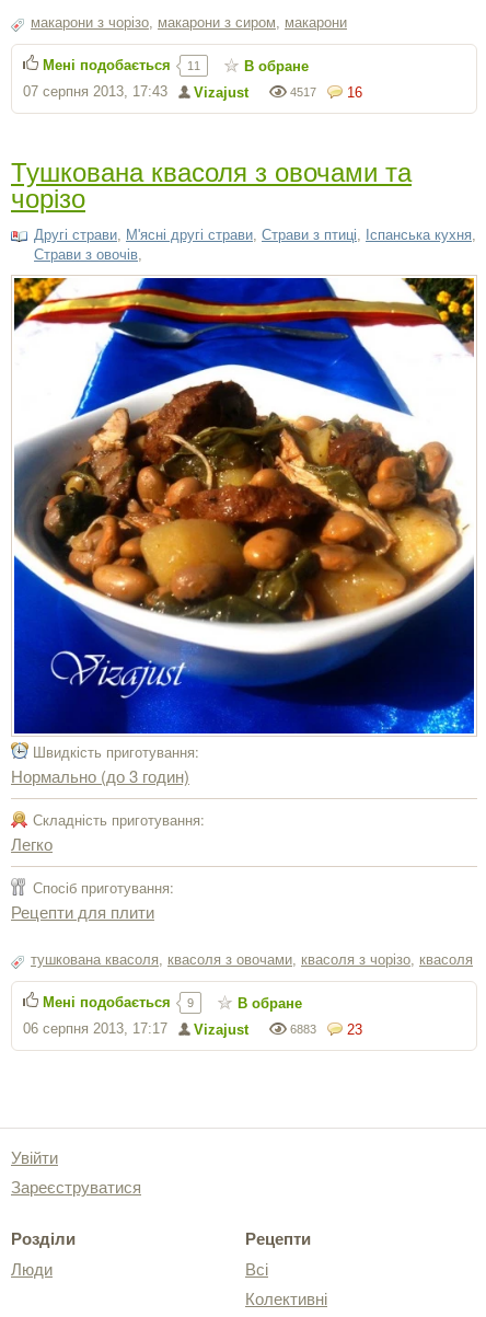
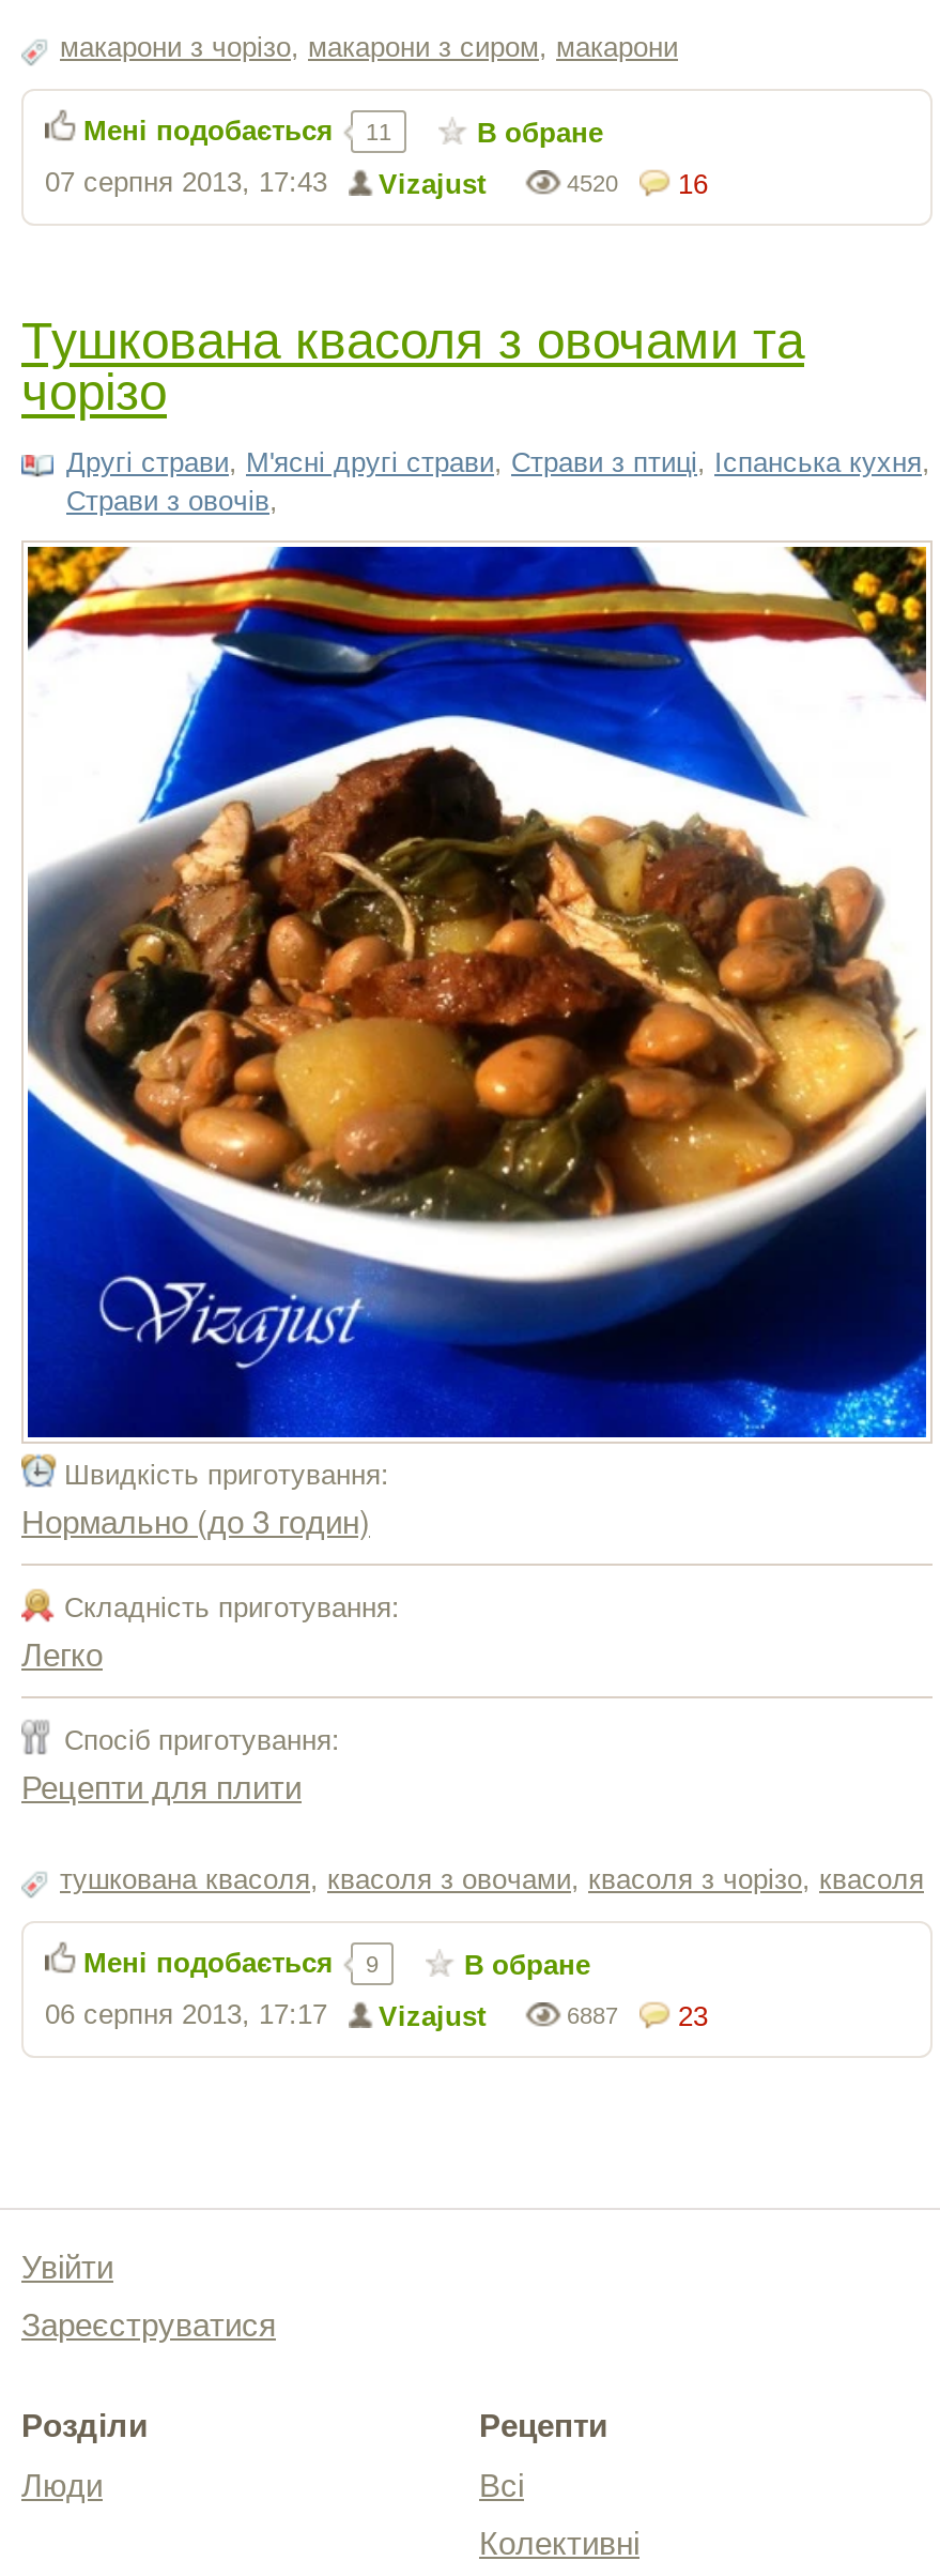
[290,85,316,98] 4517 -> [567,170,618,195] 4520
[290,1023,316,1036] 6883 -> [567,2003,618,2029] 6887

